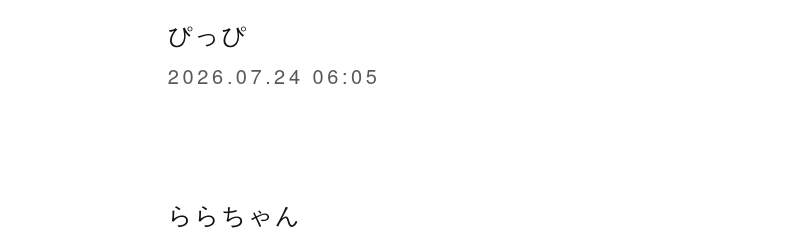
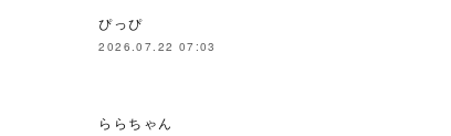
[168,62,381,90] 2026.07.24 06:05 -> [99,38,216,54] 2026.07.22 07:03

